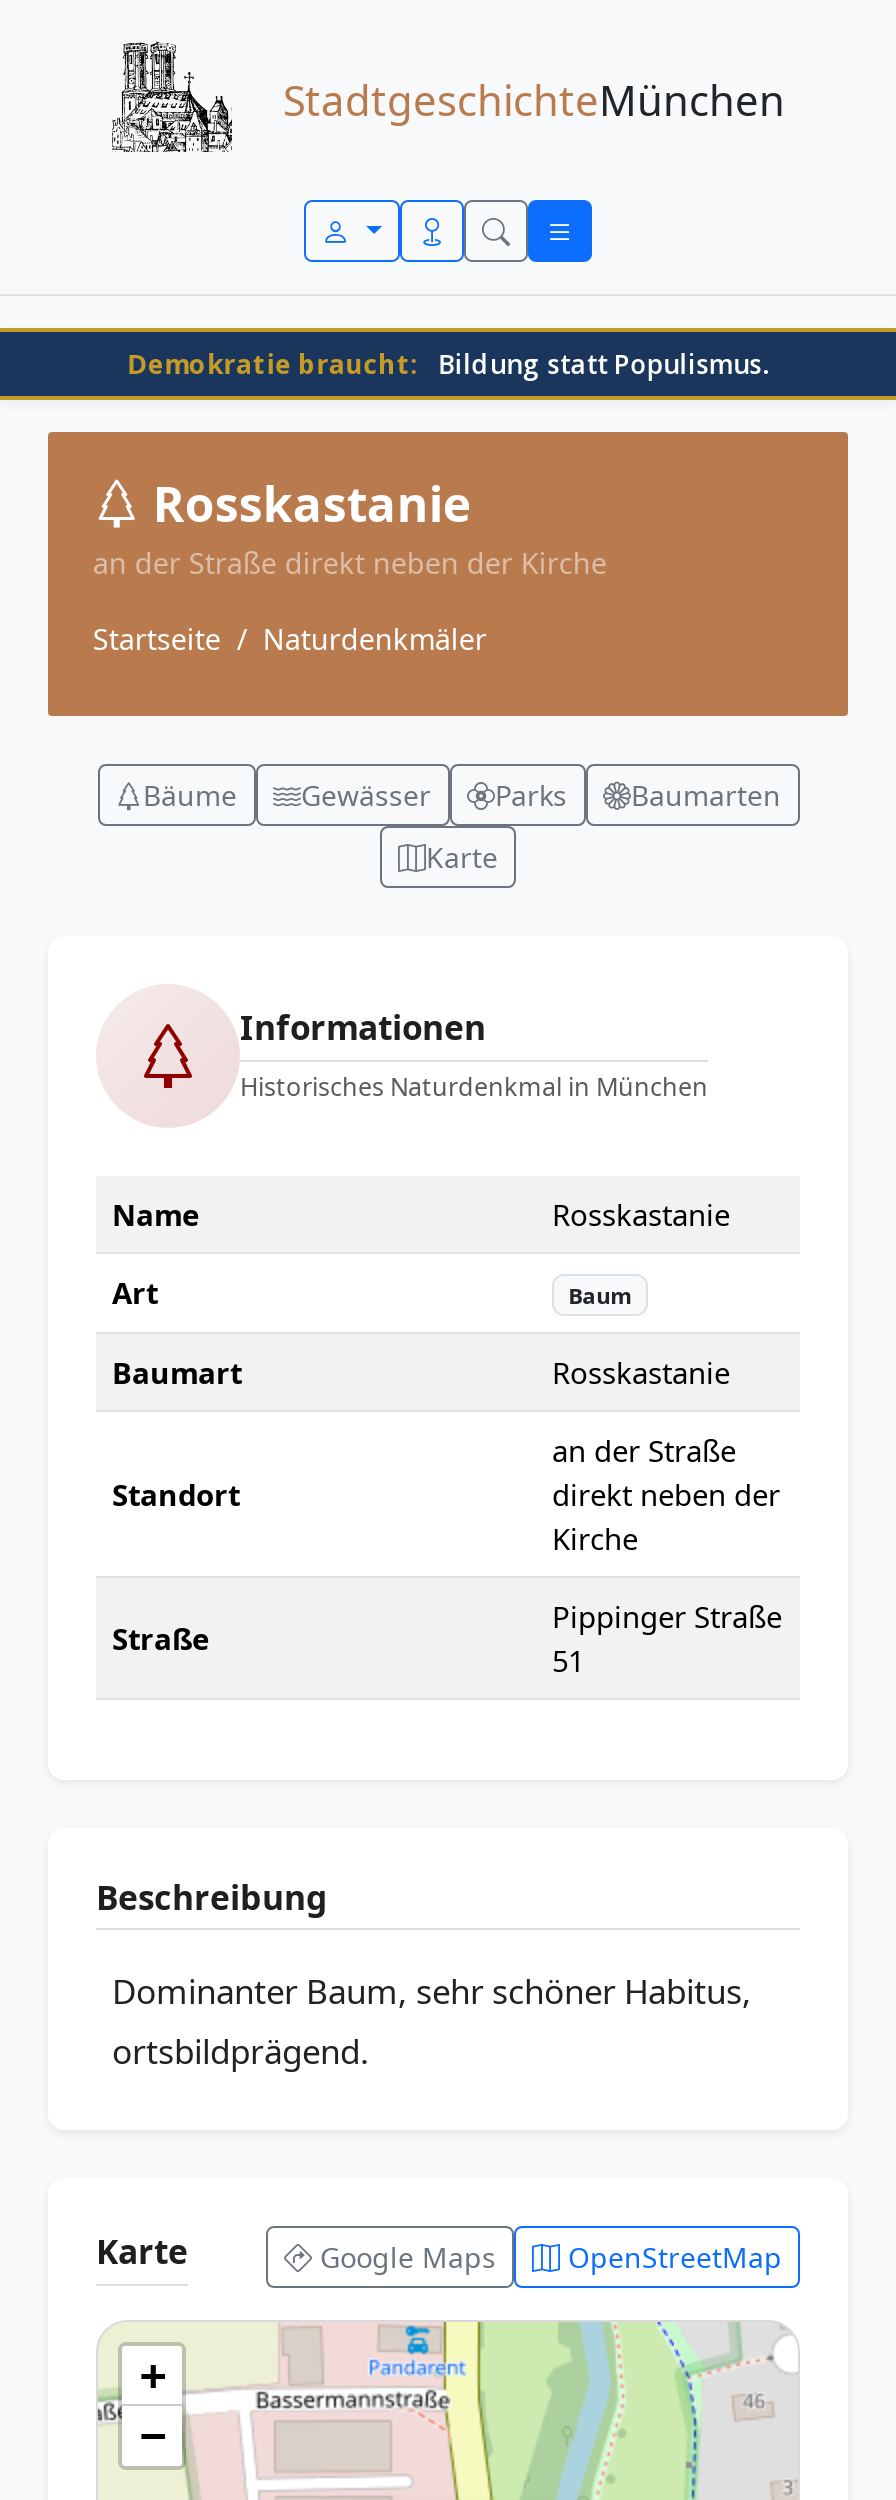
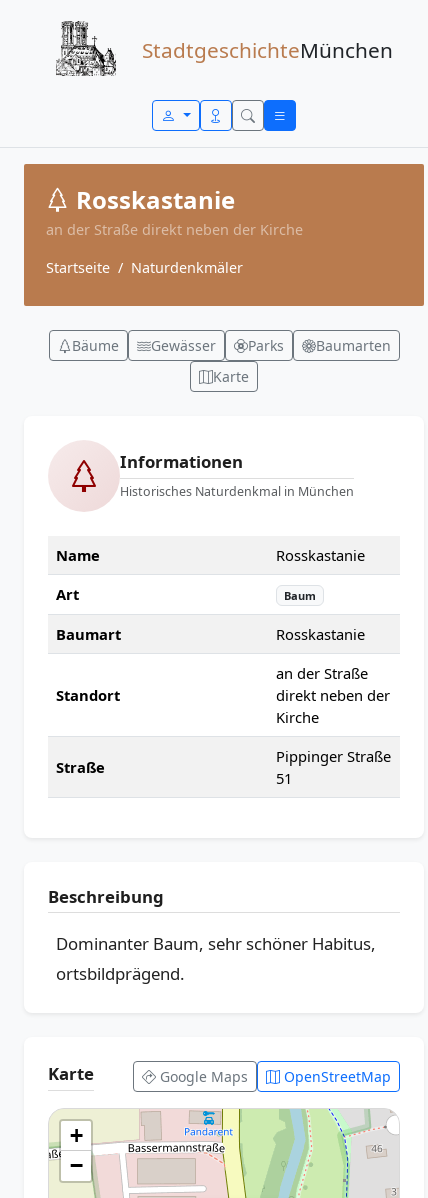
[128,345,768,381] Demokratie braucht: Bildung statt Populismus. -> none

